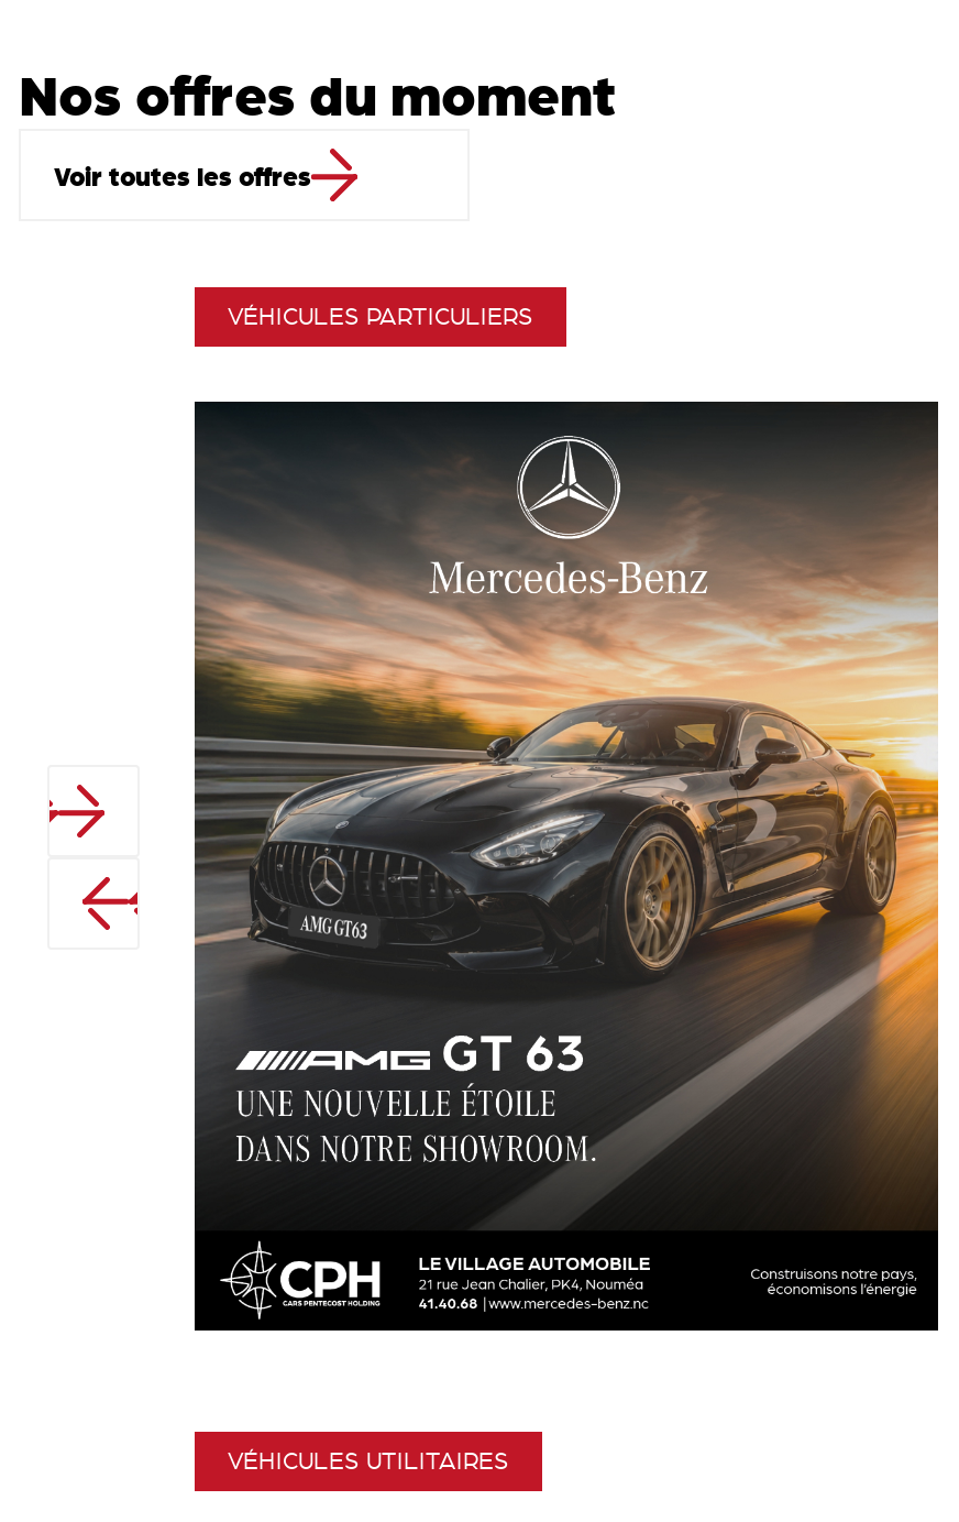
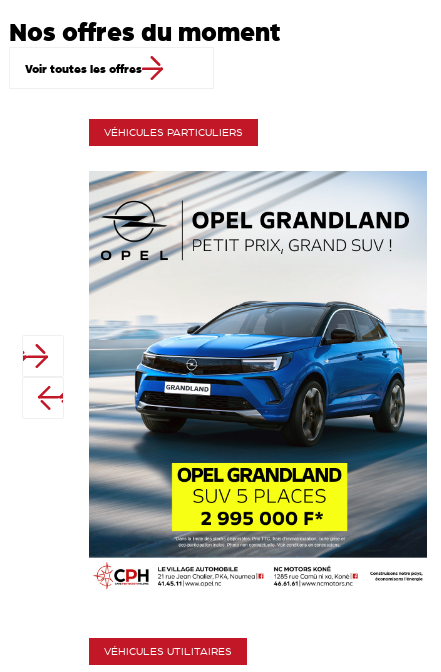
[192,399,940,1333] [image] -> [88,170,428,592] [image]

